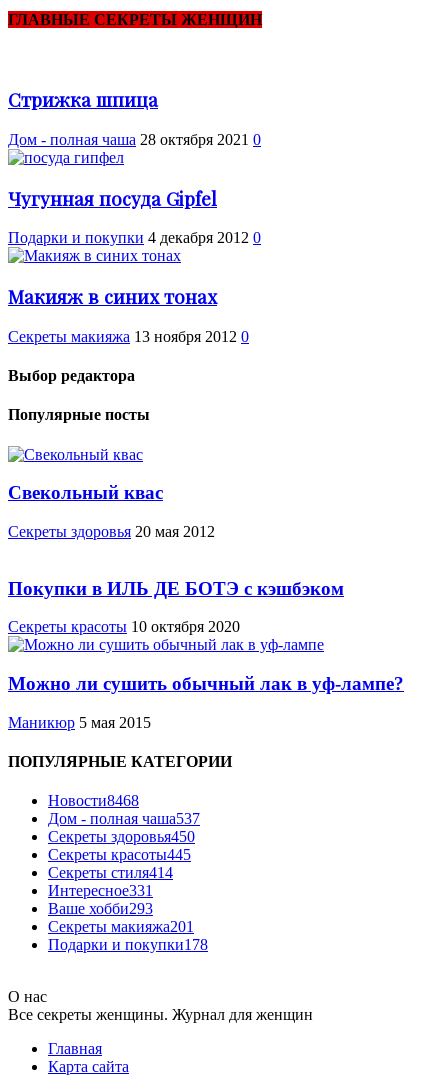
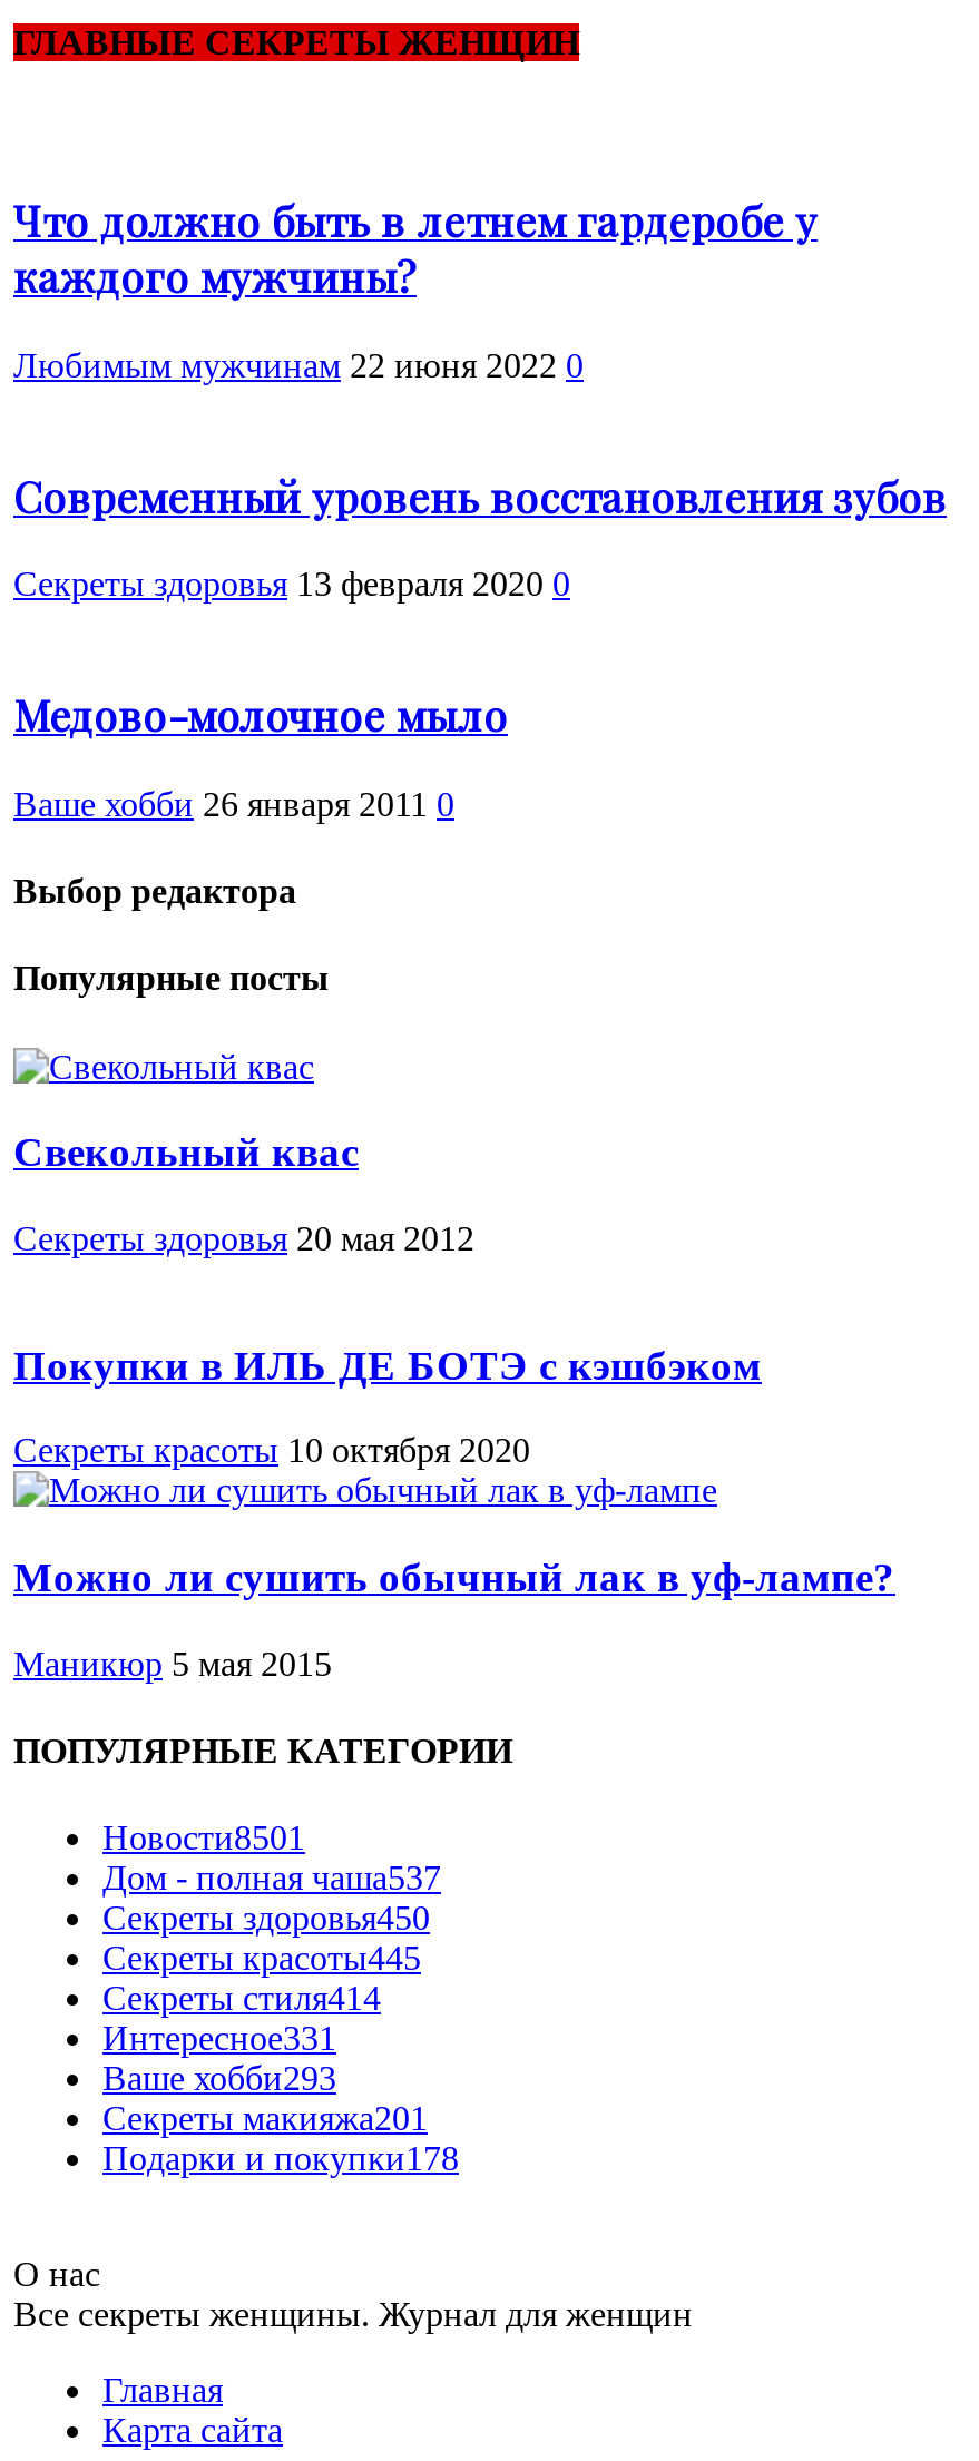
[8,87,158,112] Стрижка шпица -> [13,193,818,304] Что должно быть в летнем гардеробе у | каждого мужчины?
[8,131,261,148] Дом - полная чаша 28 октября 2021 0 -> [13,346,584,384] Любимым мужчинам 22 июня 2022 0
[8,186,217,211] Чугунная посуда Gipfel -> [13,468,947,524] Современный уровень восстановления зубов
[8,229,261,246] Подарки и покупки 4 декабря 2012 0 -> [13,565,570,603] Cекреты здоровья 13 февраля 2020 0
[8,284,217,309] Макияж в синих тонах -> [13,687,508,743] Медово-молочное мыло
[8,328,249,345] Секреты макияжа 13 ноября 2012 0 -> [13,785,454,822] Ваше хобби 26 января 2011 0
[48,792,139,809] Новости8468 -> [102,1819,305,1857] Новости8501

